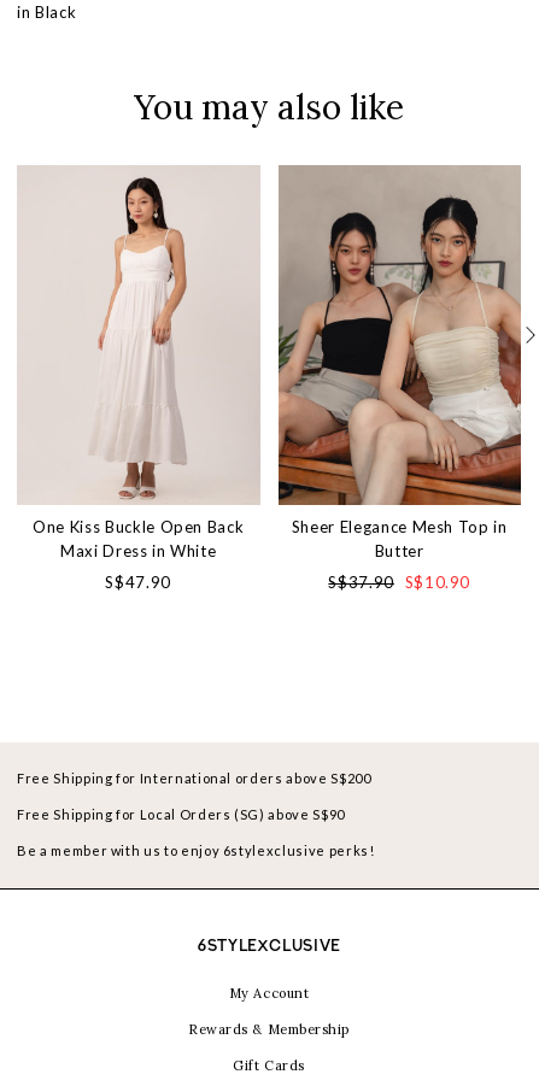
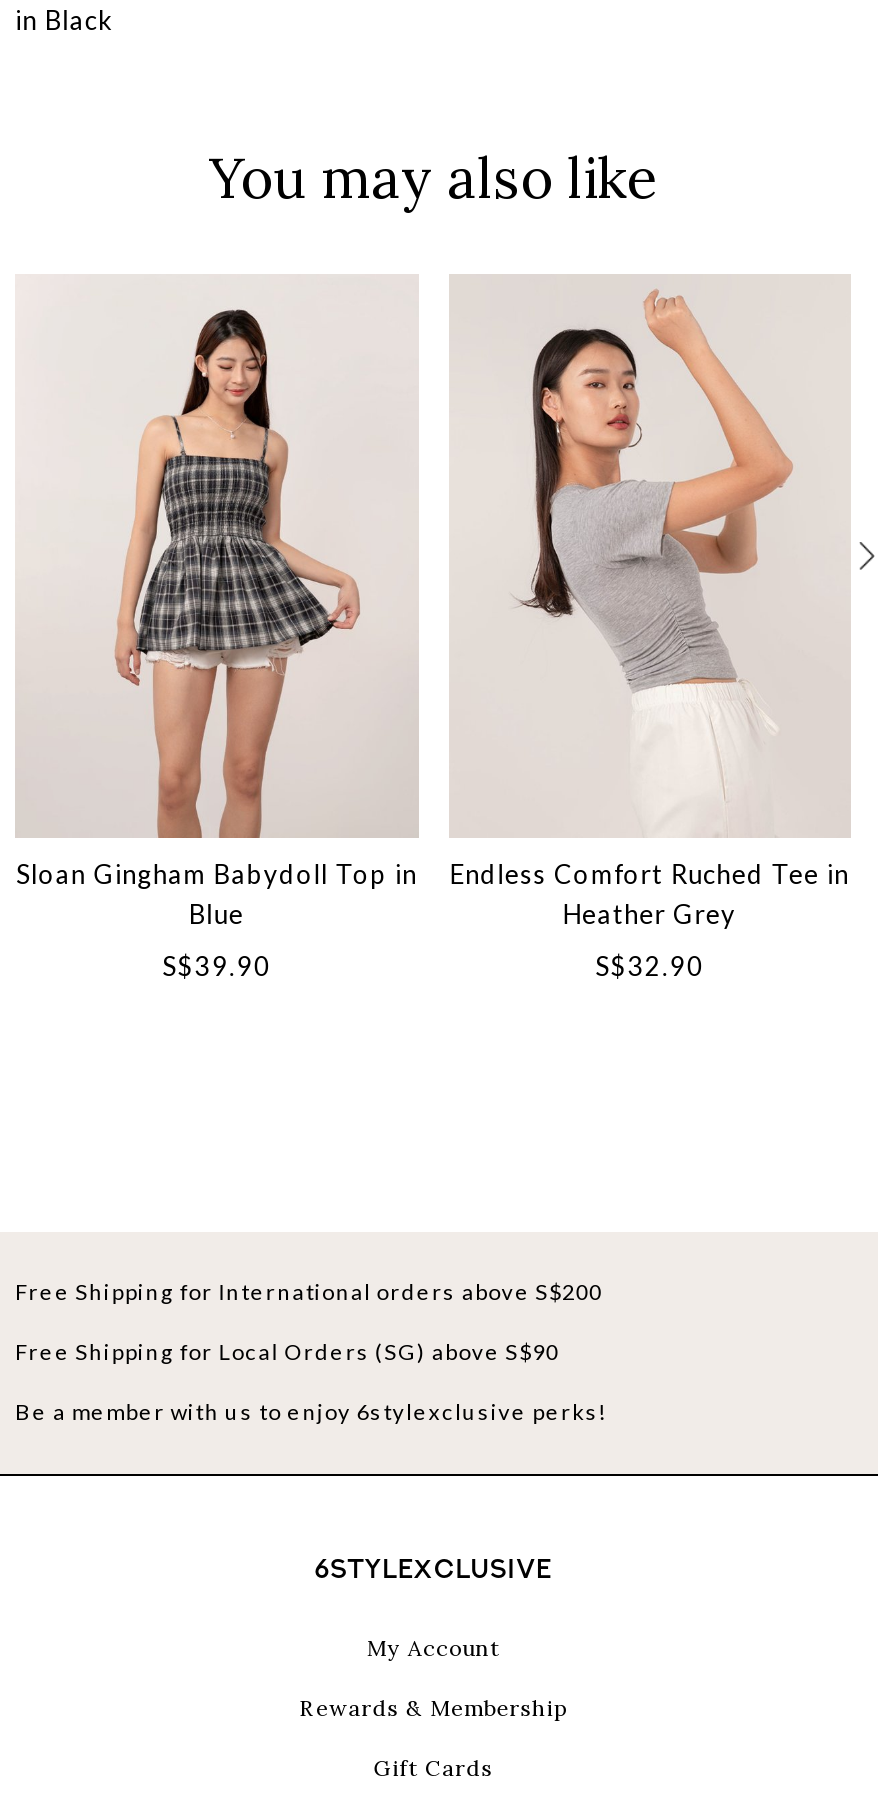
[277,165,522,561] [image] | Sheer Elegance Mesh Top in | Butter -> [449,276,851,931] [image] | Endless Comfort Ruched Tee in | Heather Grey
[33,176,244,561] [image] | One Kiss Buckle Open Back | Maxi Dress in White -> [16,294,417,931] [image] | Sloan Gingham Babydoll Top in | Blue
[106,573,171,592] S$47.90 -> [162,951,271,983] S$39.90
[328,573,470,592] S$37.90 S$10.90 -> [595,951,704,983] S$32.90

